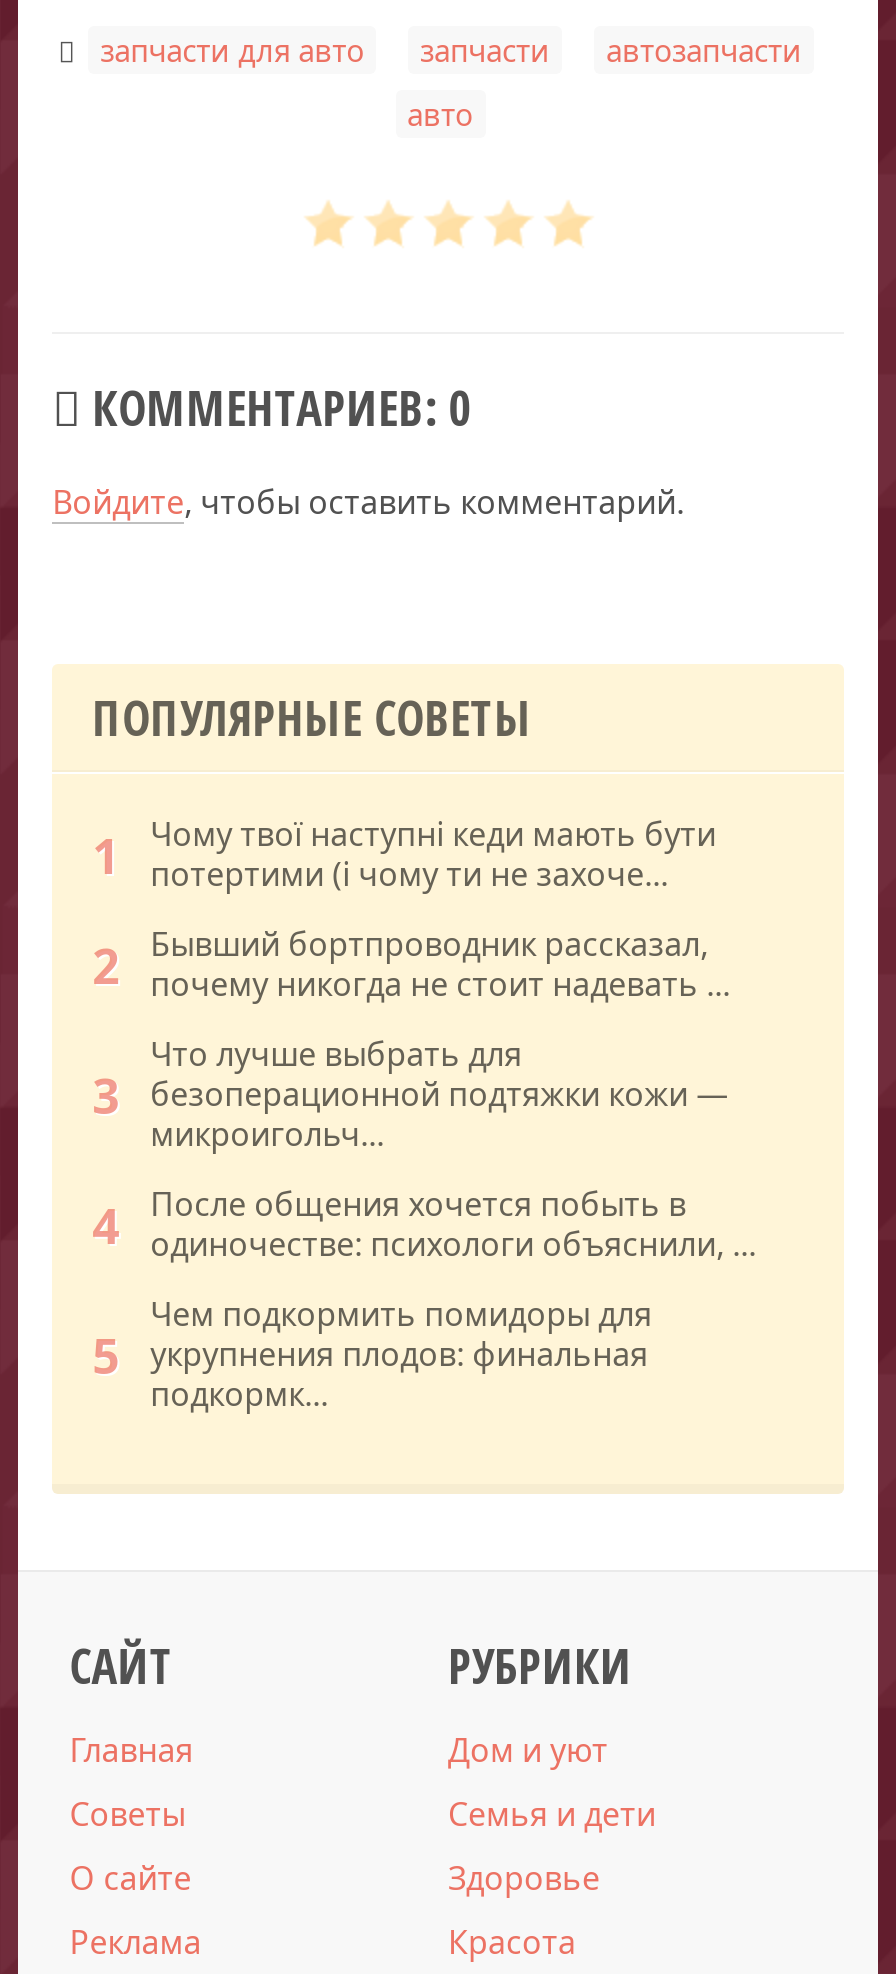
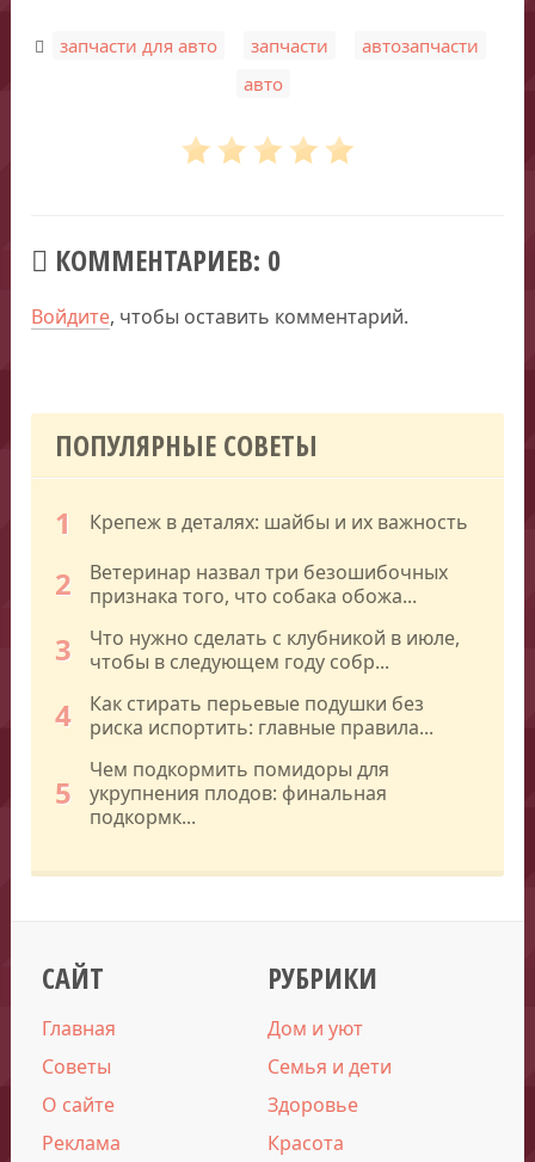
[150,813,716,897] Чому твої наступні кеди мають бути | потертими (і чому ти не захоче... -> [90,509,468,535] Крепеж в деталях: шайбы и их важность
[150,923,730,1007] Бывший бортпроводник рассказал, | почему никогда не стоит надевать ... -> [90,558,448,609] Ветеринар назвал три безошибочных | признака того, что собака обожа...
[150,1033,728,1157] Что лучше выбрать для | безоперационной подтяжки кожи — | микроигольч... -> [90,624,460,674] Что нужно сделать с клубникой в июле, | чтобы в следующем году собр...
[150,1183,756,1267] После общения хочется побыть в | одиночестве: психологи объяснили, ... -> [90,690,434,740] Как стирать перьевые подушки без | риска испортить: главные правила...

